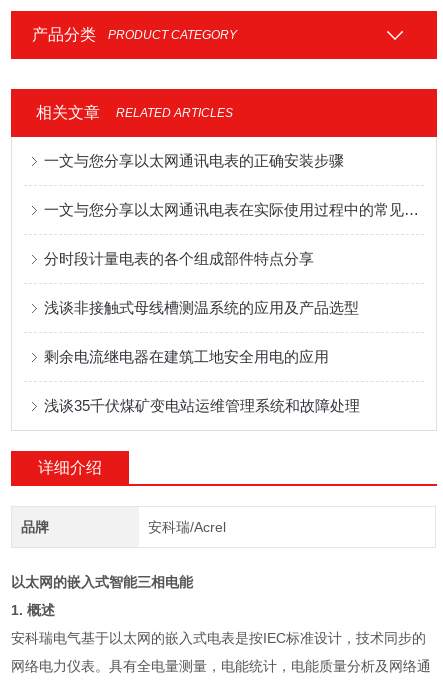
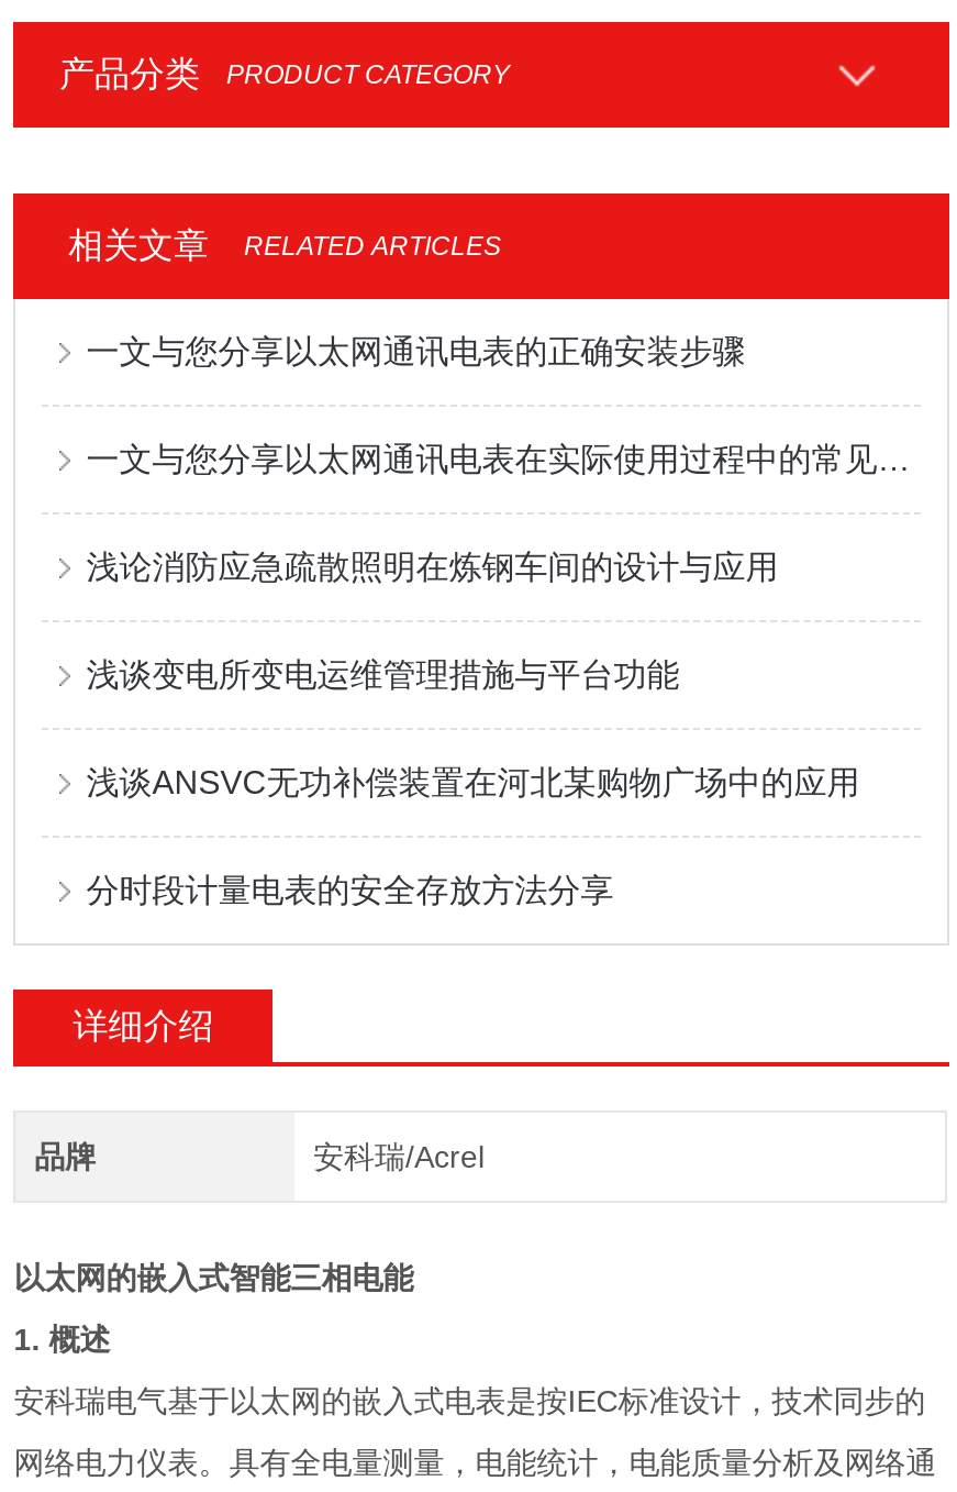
[44,250,314,267] 分时段计量电表的各个组成部件特点分享 -> [86,548,778,585] 浅论消防应急疏散照明在炼钢车间的设计与应用
[44,299,359,316] 浅谈非接触式母线槽测温系统的应用及产品选型 -> [86,655,679,693] 浅谈变电所变电运维管理措施与平台功能
[44,348,329,365] 剩余电流继电器在建筑工地安全用电的应用 -> [86,763,860,800] 浅谈ANSVC无功补偿装置在河北某购物广场中的应用
[44,397,360,414] 浅谈35千伏煤矿变电站运维管理系统和故障处理 -> [86,871,614,908] 分时段计量电表的安全存放方法分享

